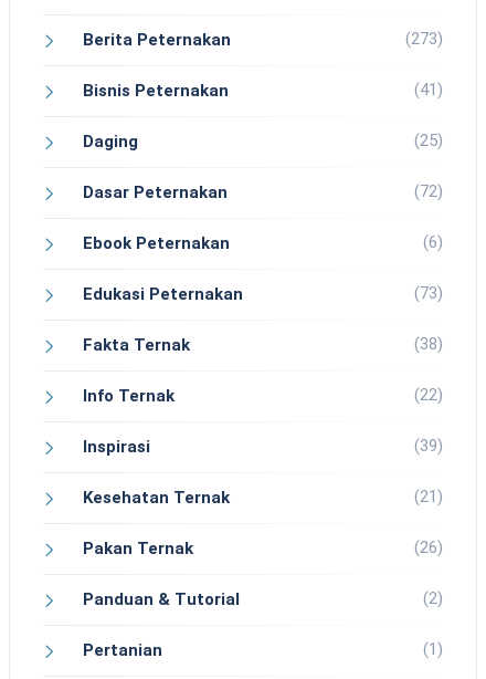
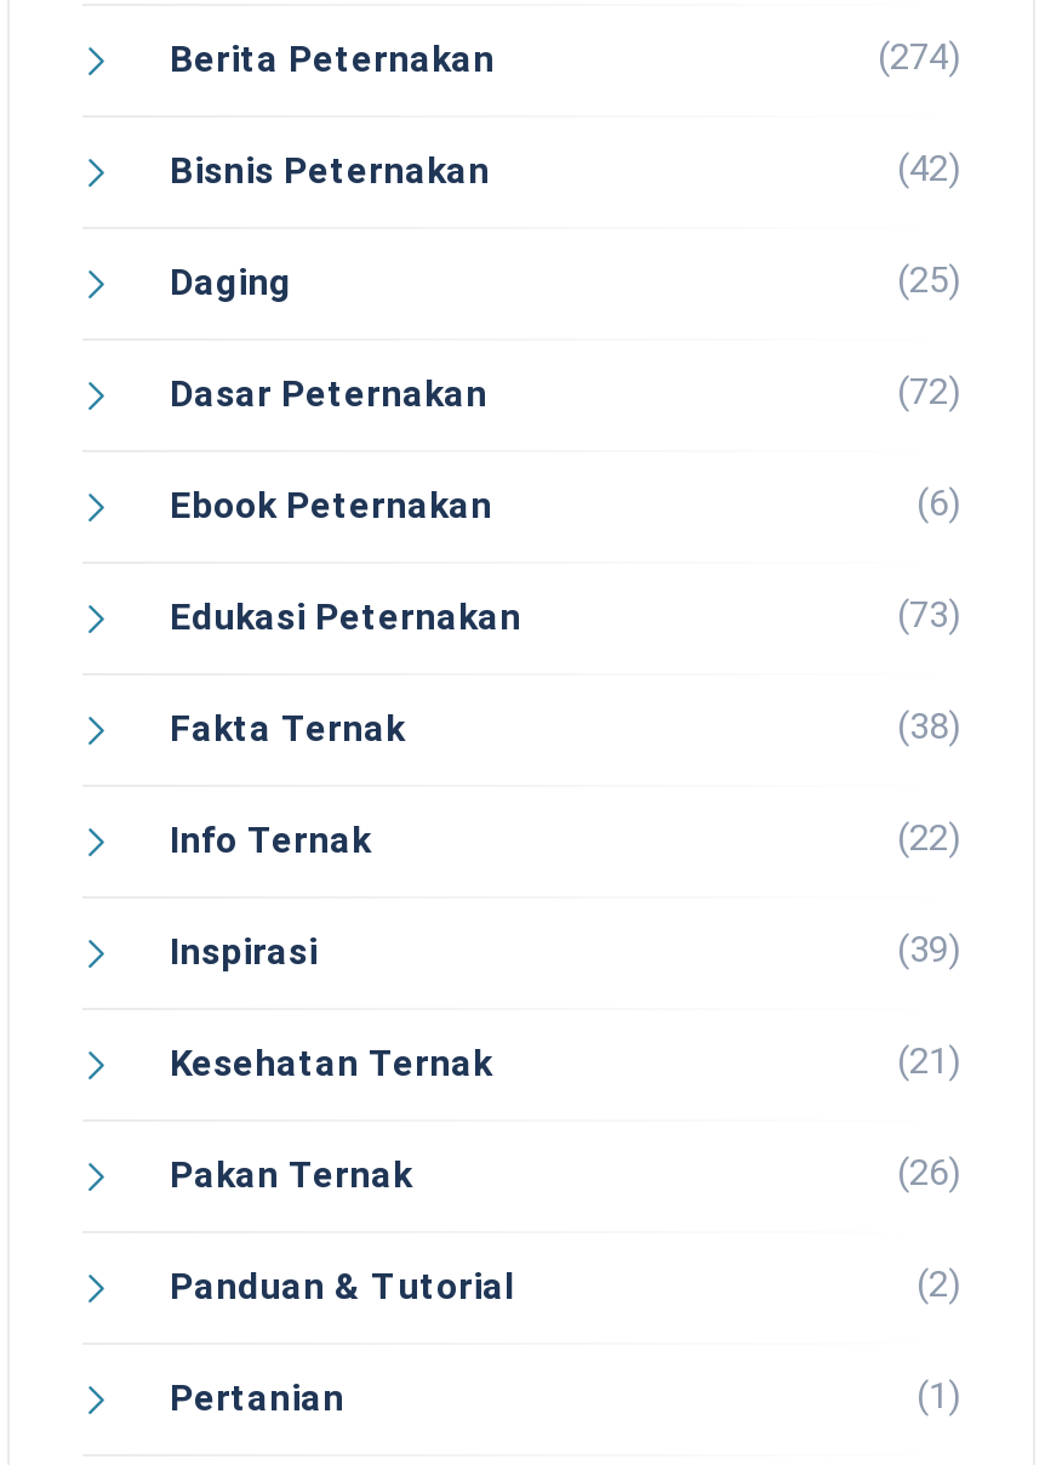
[405,29,443,49] (273) -> [878,36,960,80] (274)
[414,80,443,100] (41) -> [897,148,960,191] (42)

